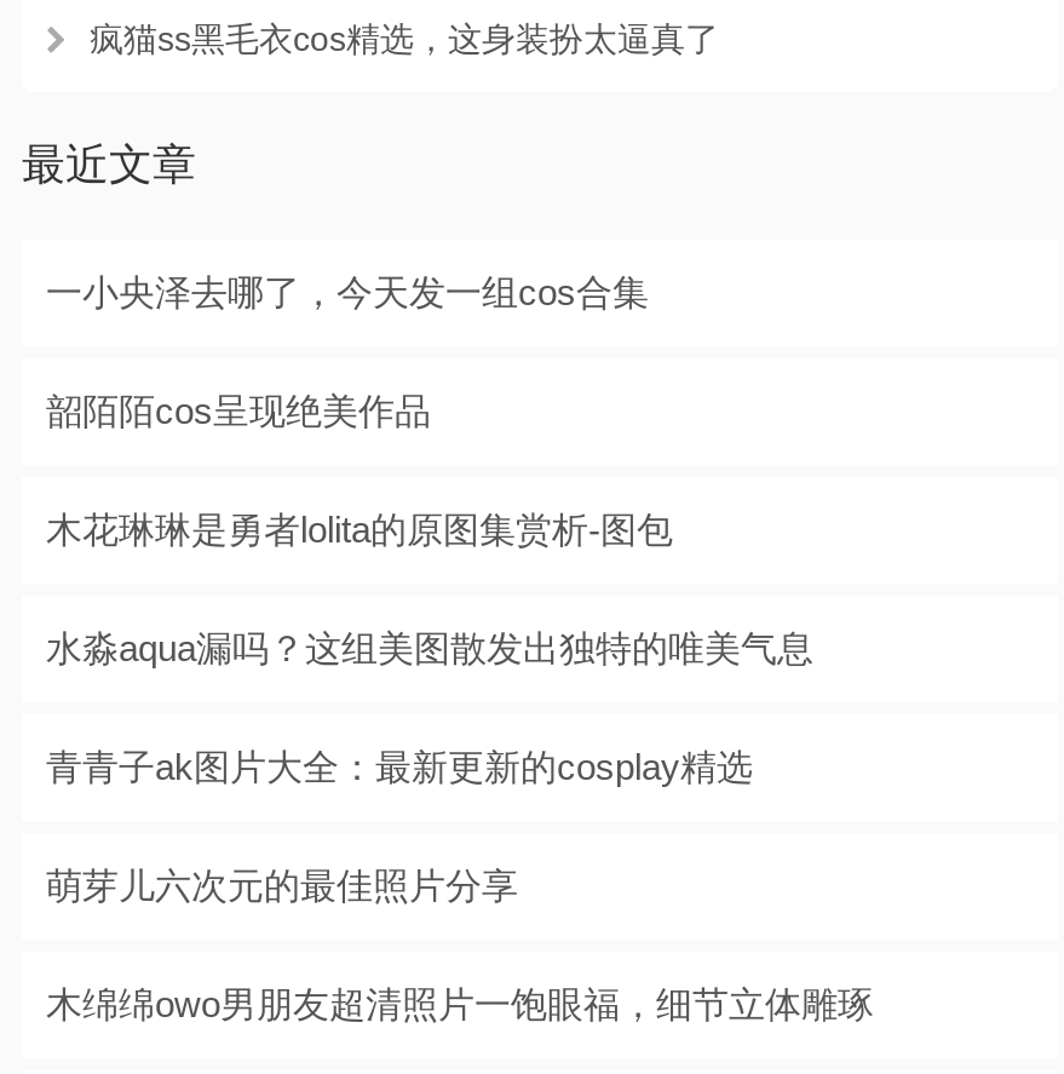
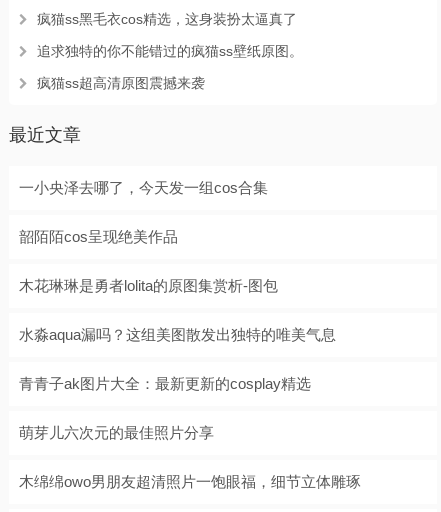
none -> [37,43,303,91] 追求独特的你不能错过的疯猫ss壁纸原图。 | 疯猫ss超高清原图震撼来袭

